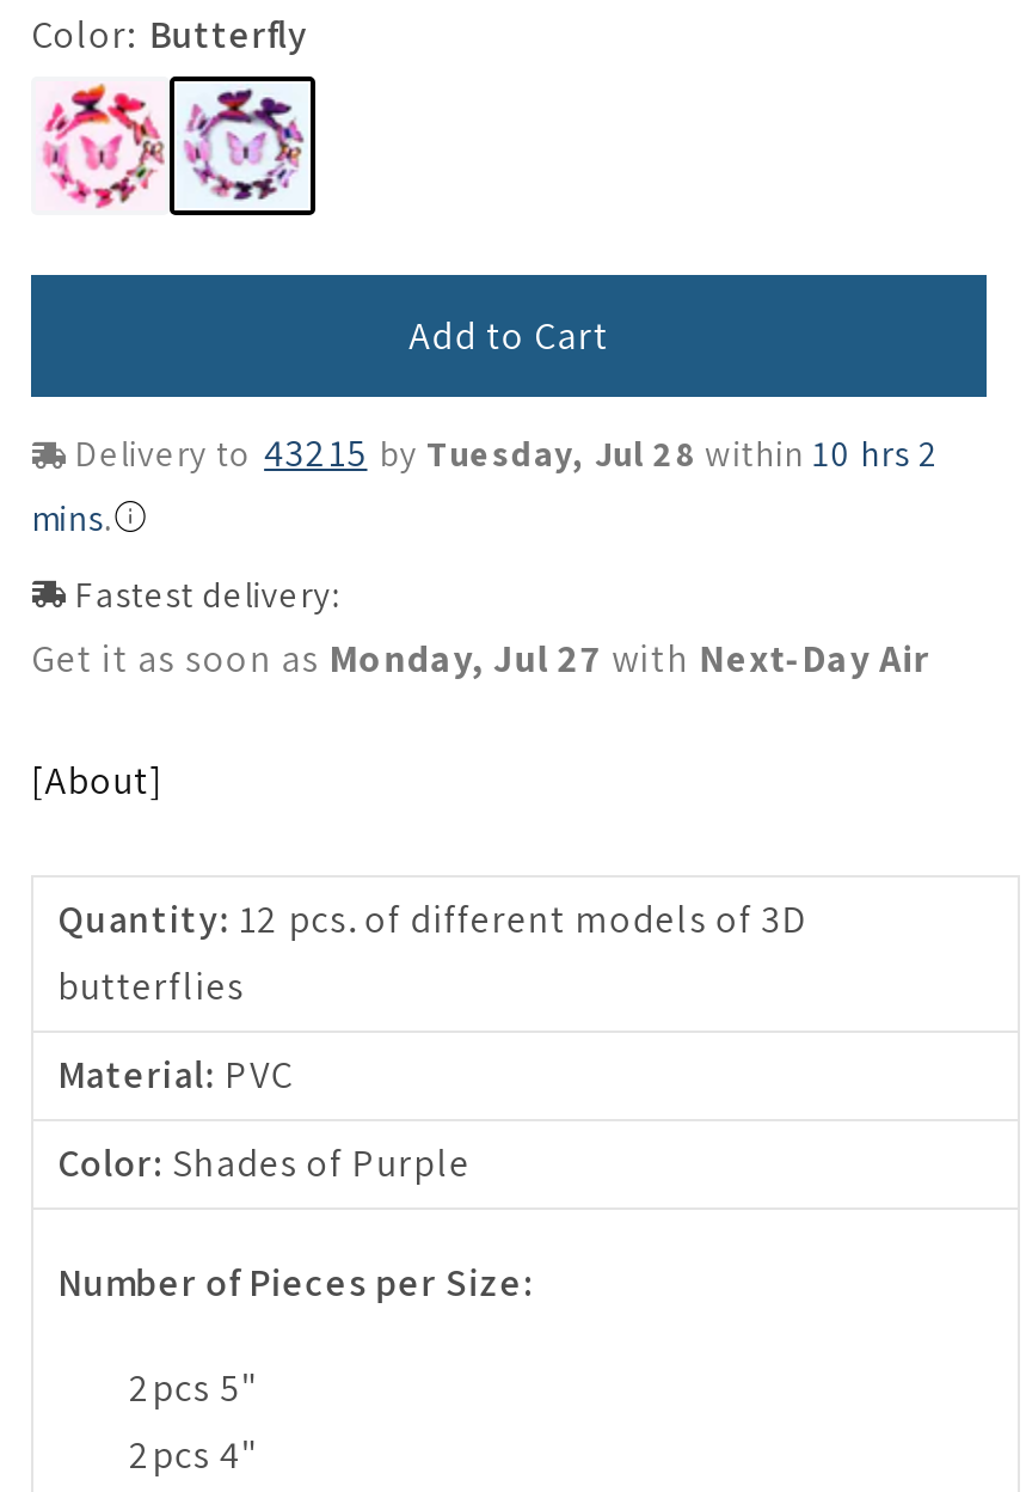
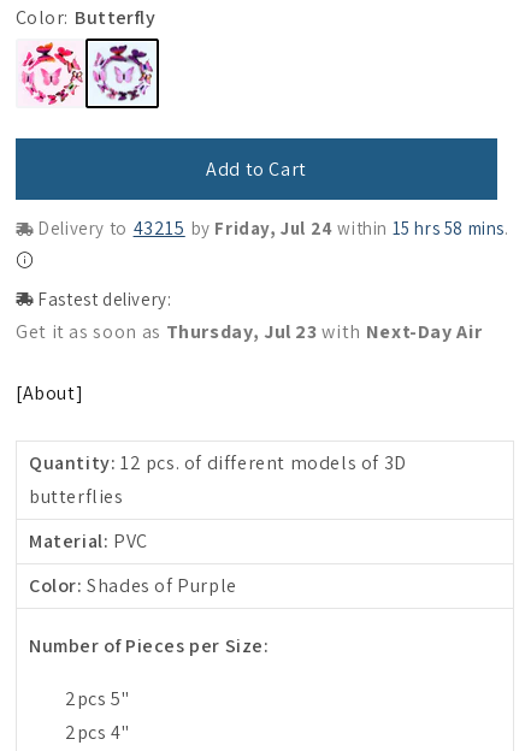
[31,428,939,540] Delivery to 43215 by Tuesday, Jul 28 within 10 hrs 2 | mins. -> [37,215,509,241] Delivery to 43215 by Friday, Jul 24 within 15 hrs 58 mins.
[31,634,929,684] Get it as soon as Monday, Jul 27 with Next-Day Air -> [16,319,482,344] Get it as soon as Thursday, Jul 23 with Next-Day Air

